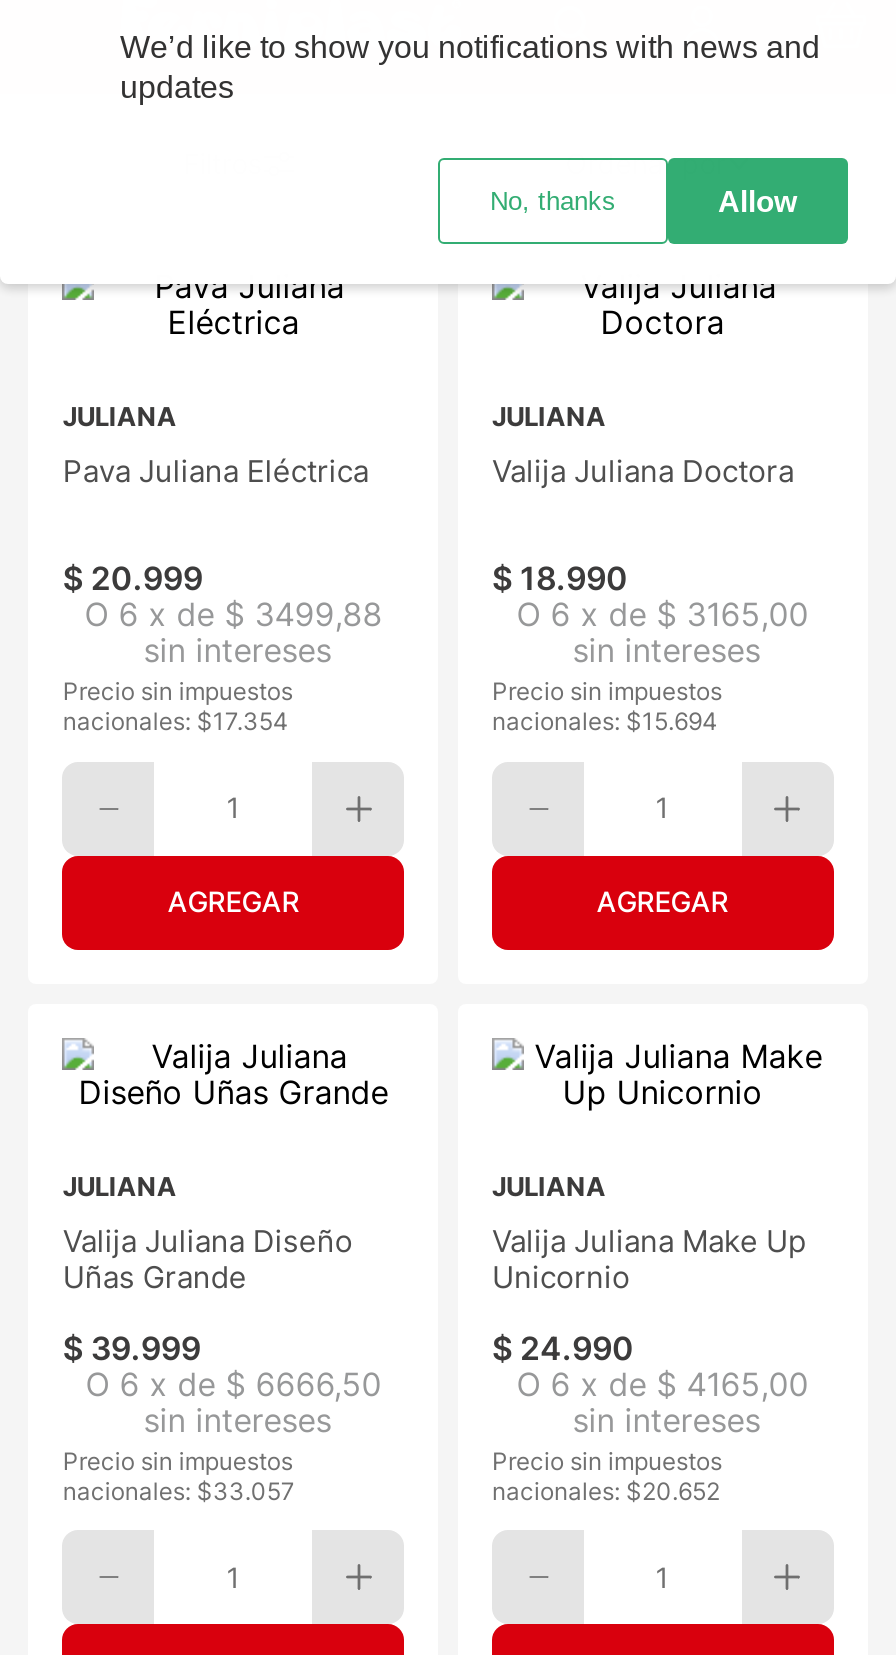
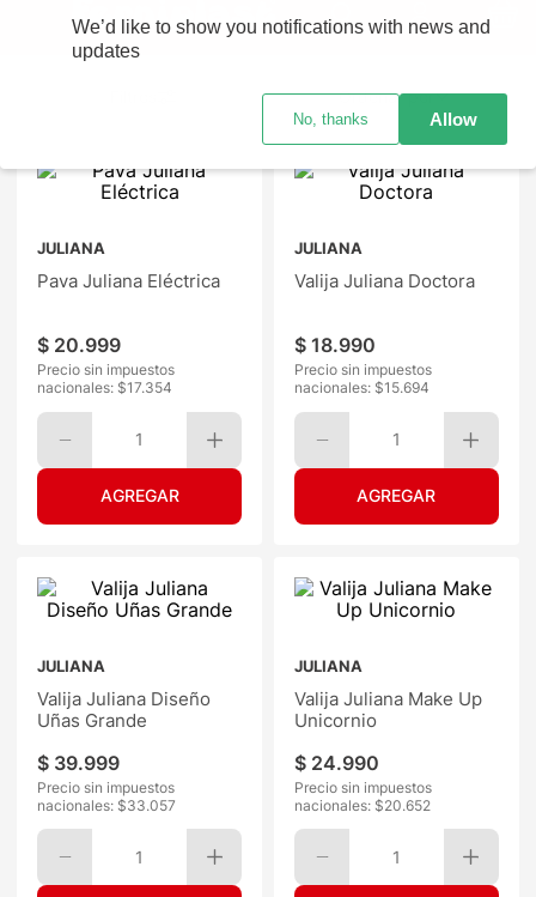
[84,594,382,670] O 6 x de $ 3499,88 | sin intereses -> none
[517,594,809,670] O 6 x de $ 3165,00 | sin intereses -> none
[85,1363,381,1439] O 6 x de $ 6666,50 | sin intereses -> none
[517,1363,809,1439] O 6 x de $ 4165,00 | sin intereses -> none

